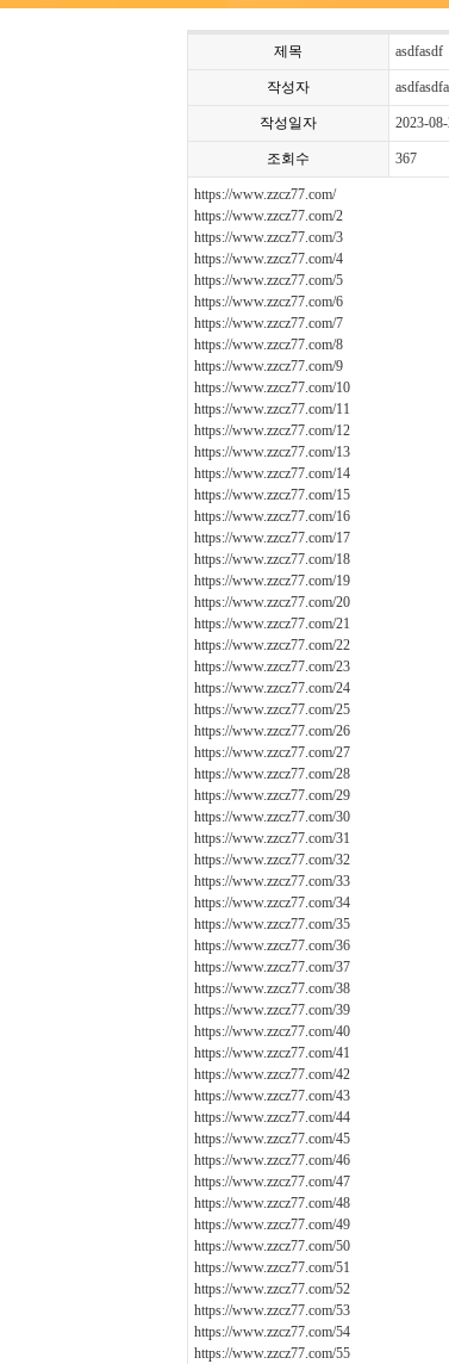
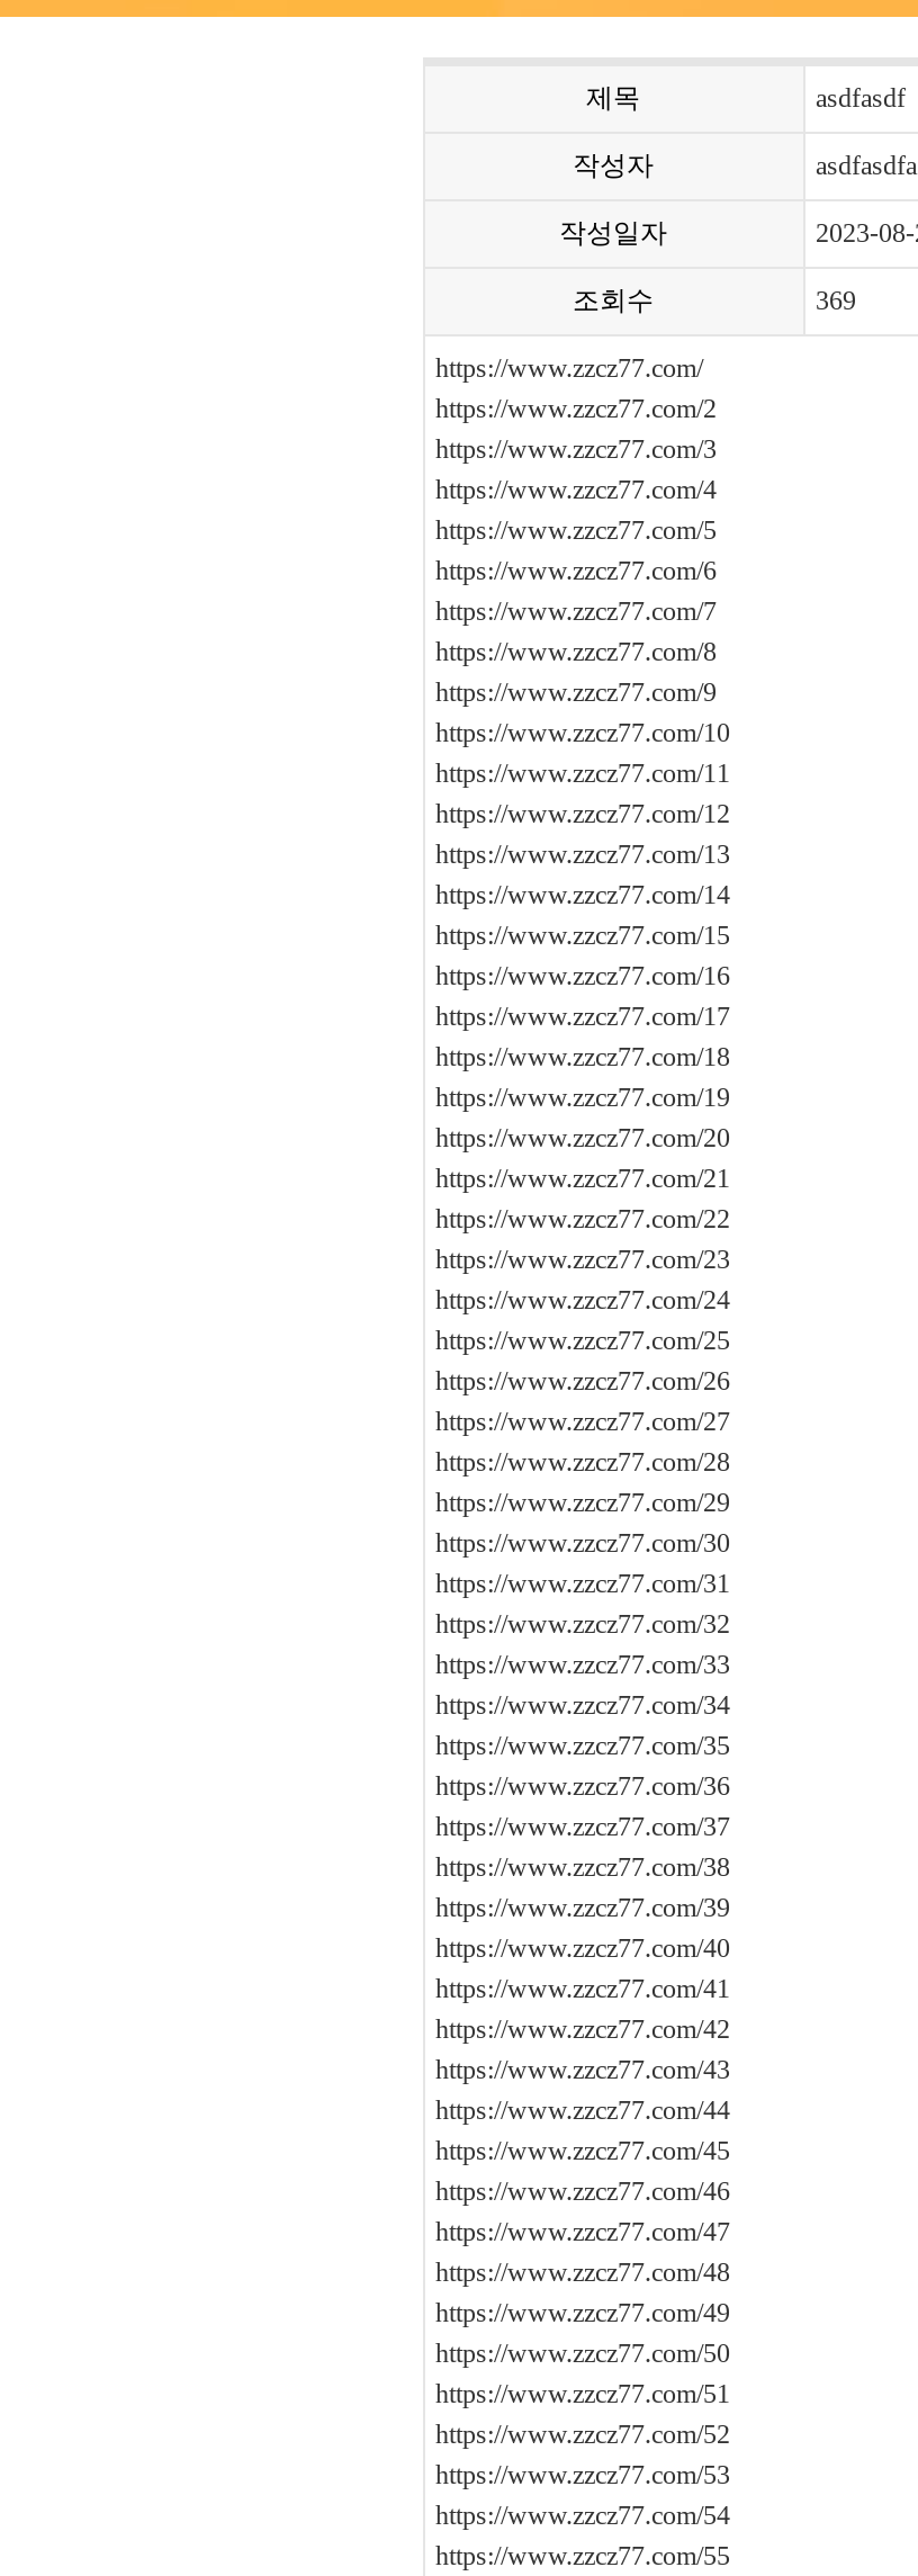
[395,150,416,167] 367 -> [816,285,856,316] 369

